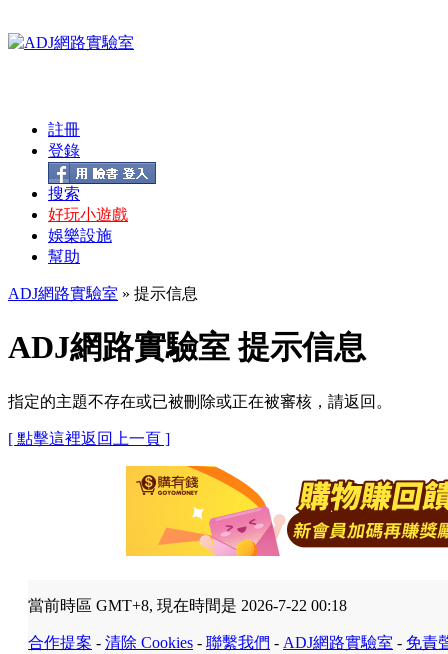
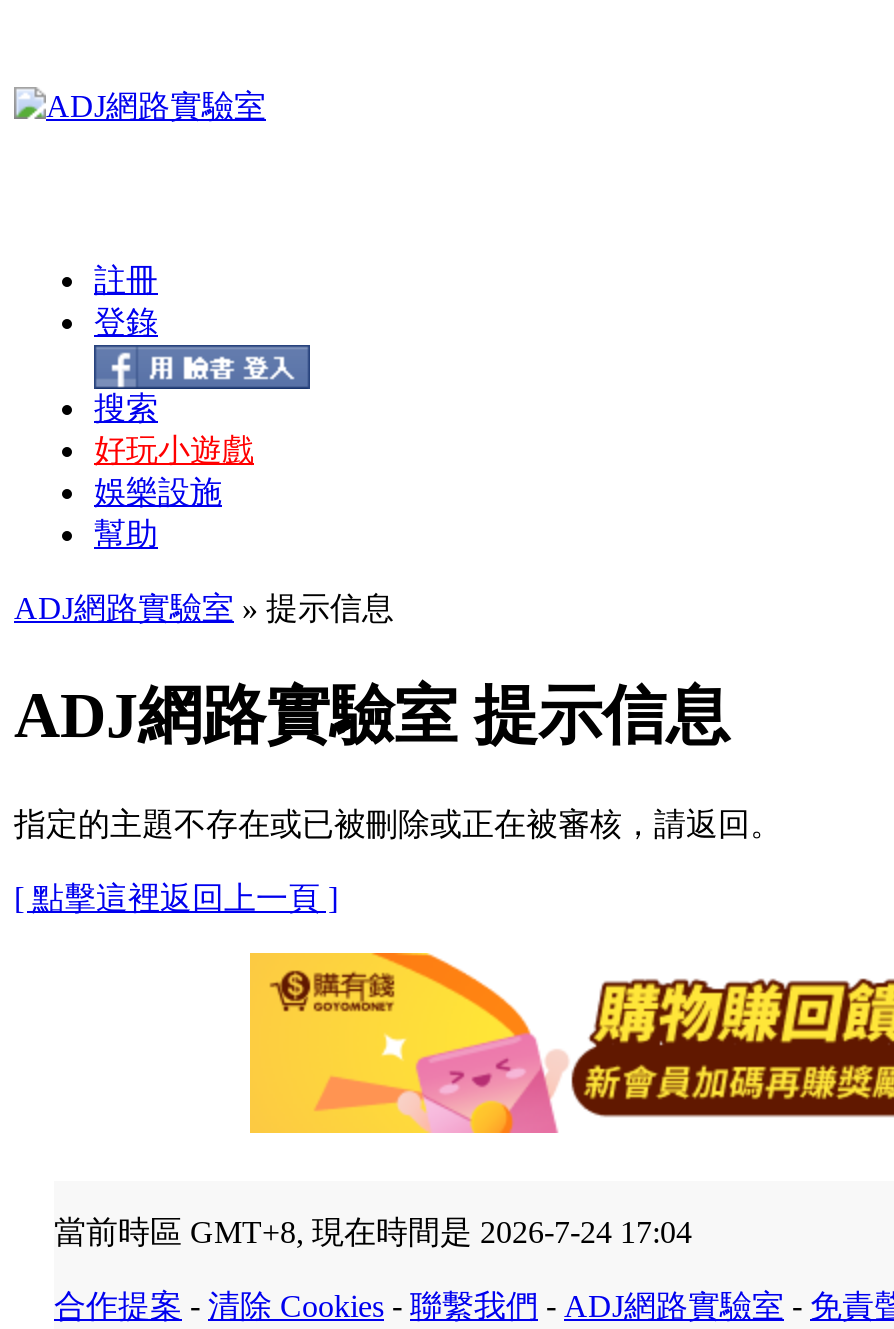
[28,597,347,614] 當前時區 GMT+8, 現在時間是 2026-7-22 00:18 -> [54,1215,692,1249] 當前時區 GMT+8, 現在時間是 2026-7-24 17:04

